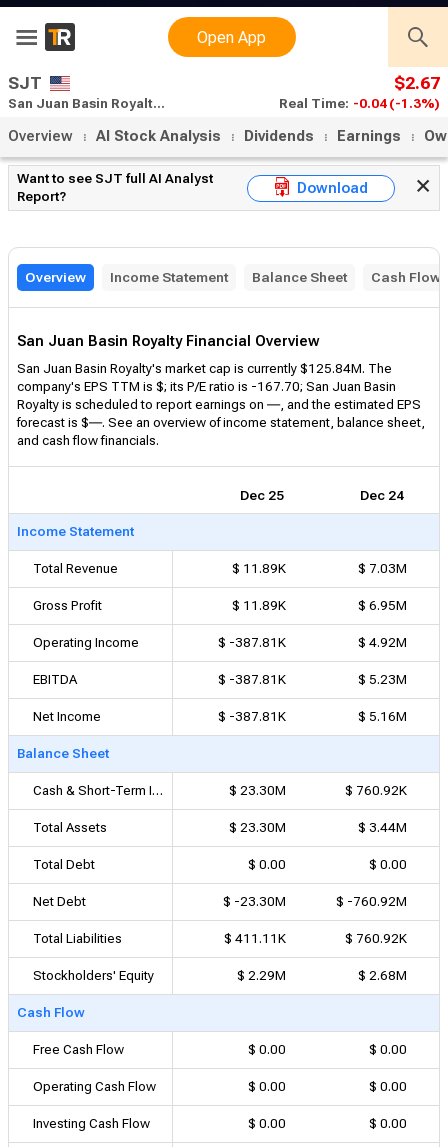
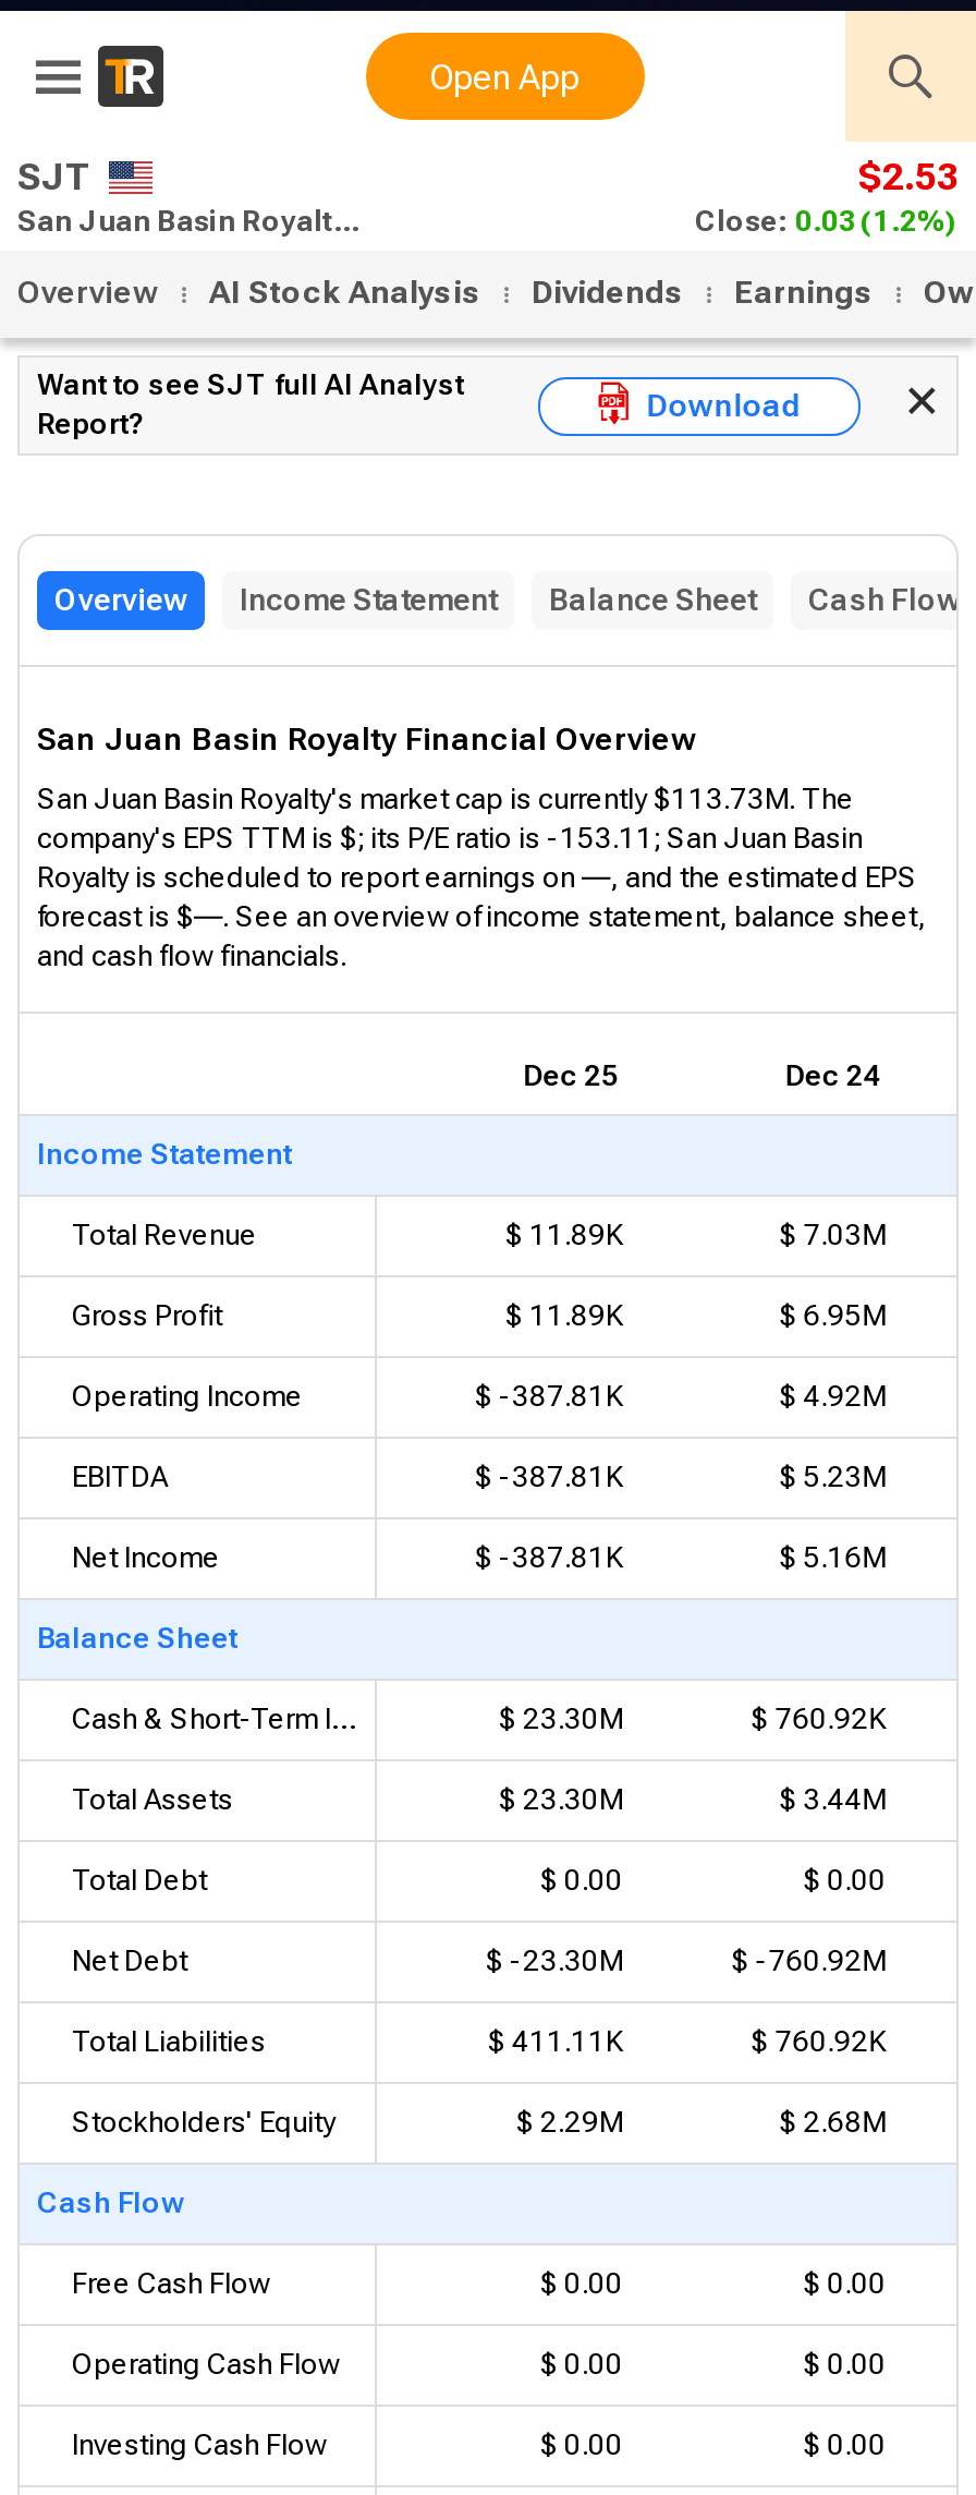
[279,73,440,111] $2.67 | Real Time: -0.04 (-1.3%) -> [695,155,959,238] $2.53 | Close: 0.03 (1.2%)
[17,361,392,376] San Juan Basin Royalty's market cap is currently $125.84M. The -> [37,783,854,815] San Juan Basin Royalty's market cap is currently $113.73M. The
[17,379,396,394] company's EPS TTM is $; its P/E ratio is -167.70; San Juan Basin -> [37,822,863,855] company's EPS TTM is $; its P/E ratio is -153.11; San Juan Basin

